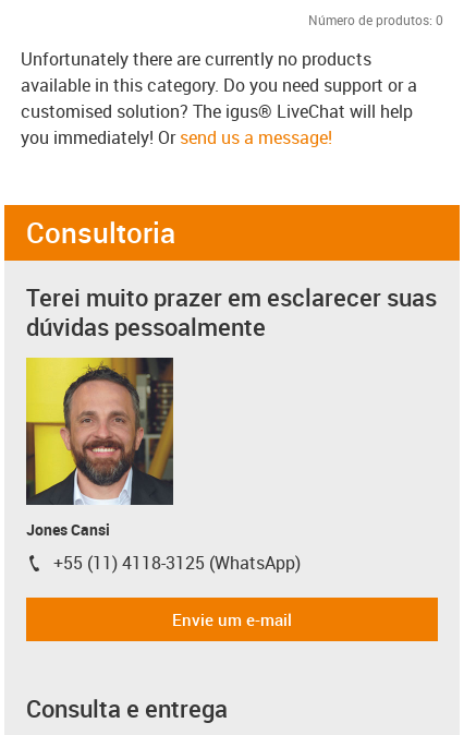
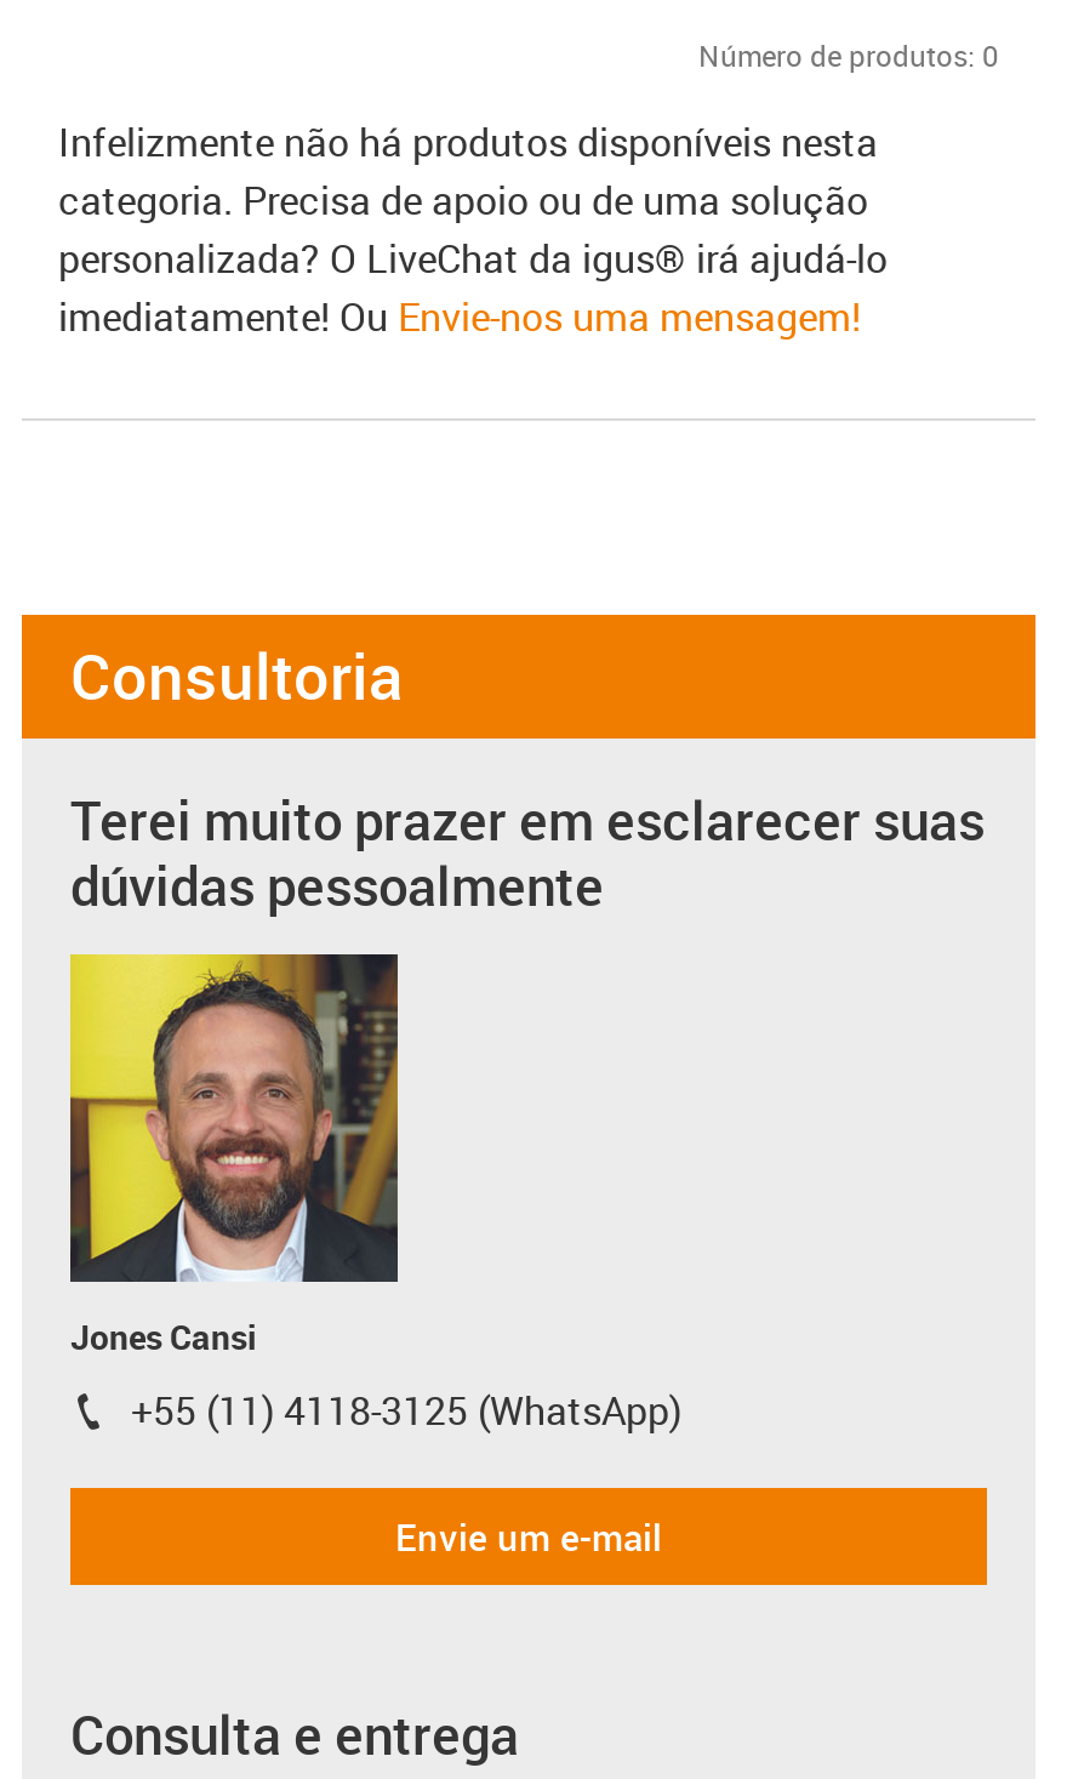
[21,46,417,149] Unfortunately there are currently no products | available in this category. Do you need support or a | customised solution? The igus® LiveChat will help | you immediately! Or send us a message! -> [58,114,888,342] Infelizmente não há produtos disponíveis nesta | categoria. Precisa de apoio ou de uma solução | personalizada? O LiveChat da igus® irá ajudá-lo | imediatamente! Ou Envie-nos uma mensagem!

